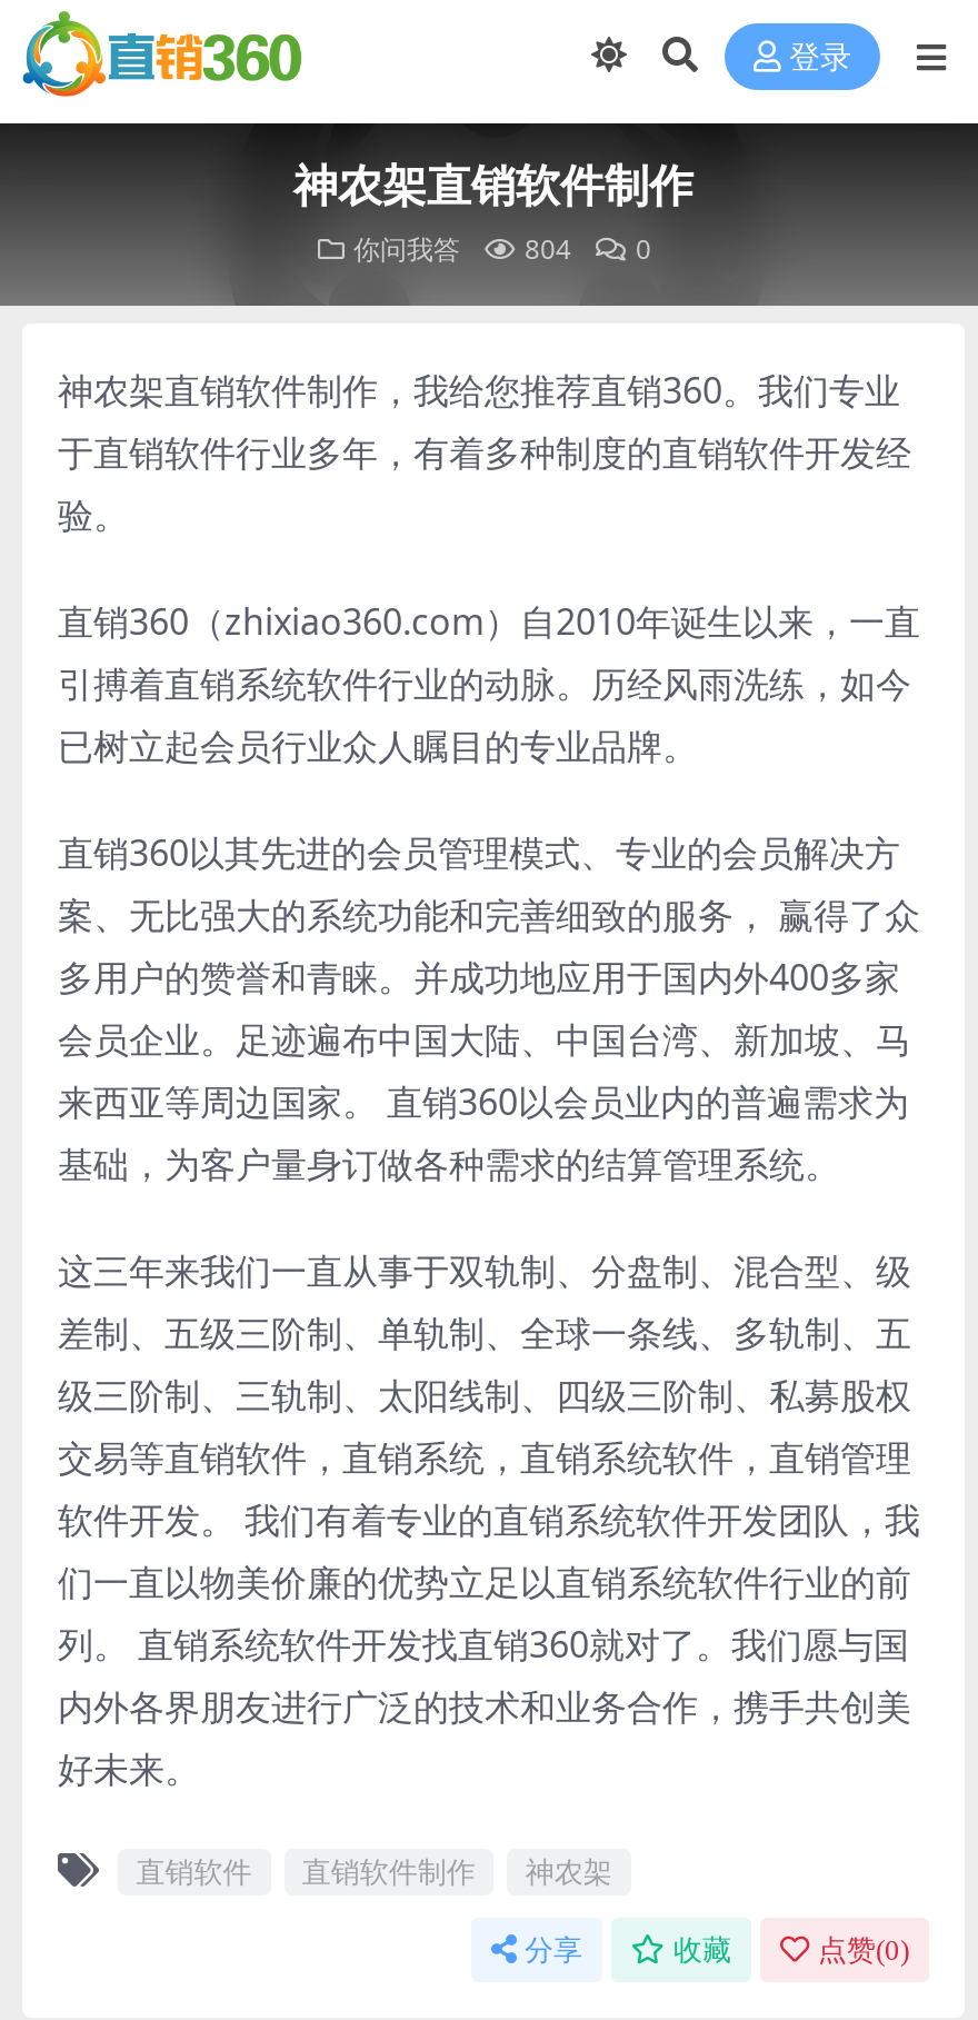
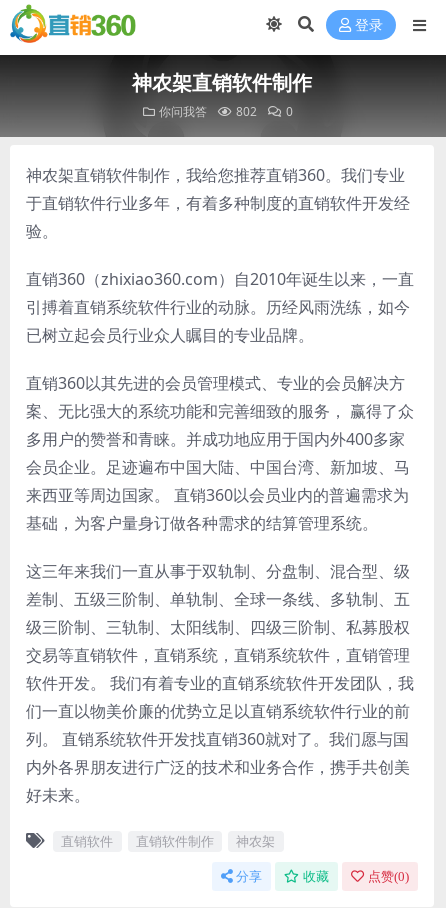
[353,230,651,268] 你问我答 804 0 -> [159,103,293,120] 你问我答 802 0

